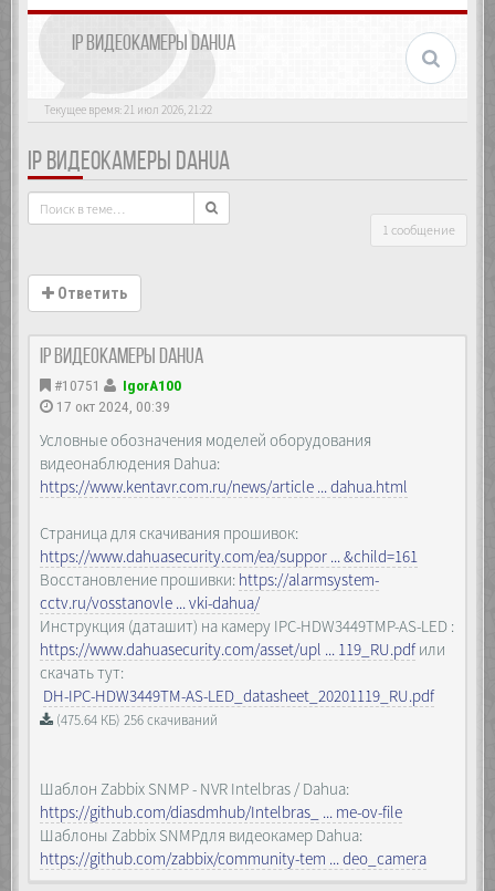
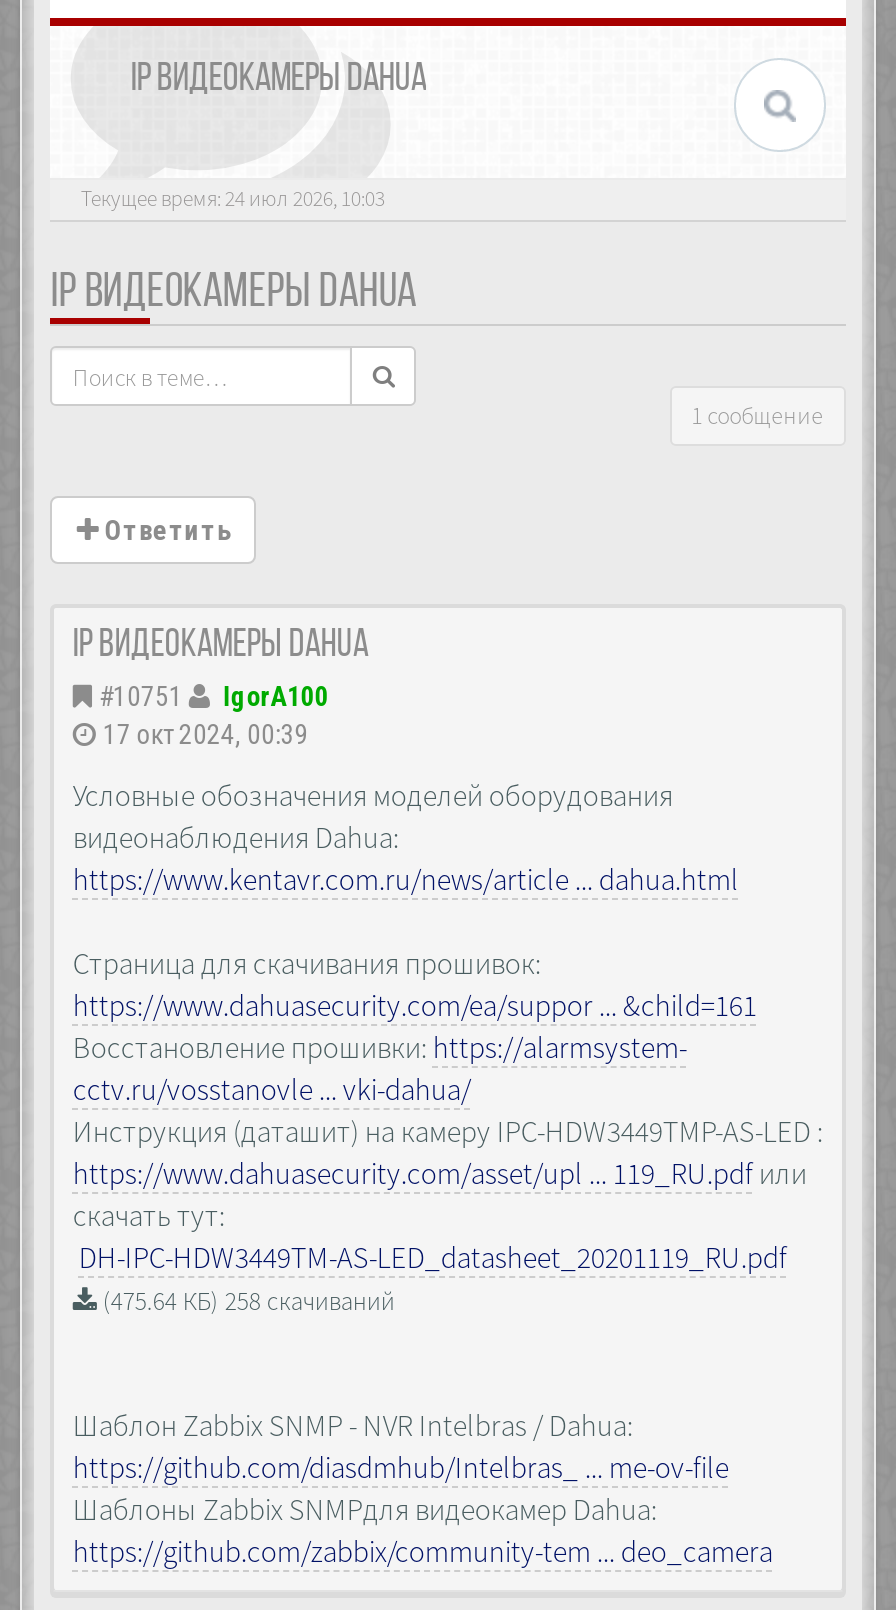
[45,102,213,117] Текущее время: 21 июл 2026, 21:22 -> [81,184,385,212] Текущее время: 24 июл 2026, 10:03
[53,711,218,728] (475.64 КБ) 256 скачиваний -> [97,1284,395,1316] (475.64 КБ) 258 скачиваний

